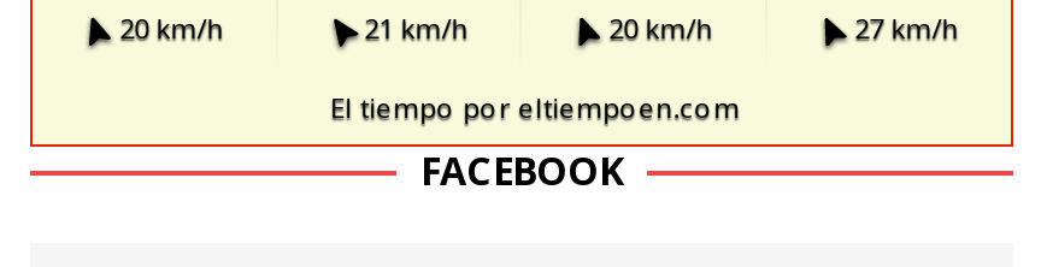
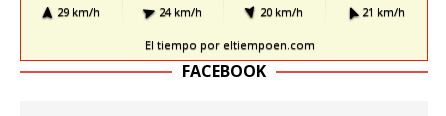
[120,11,223,47] 20 km/h -> [57,4,100,19] 29 km/h
[365,11,468,47] 21 km/h -> [159,4,202,19] 24 km/h
[855,11,958,47] 27 km/h -> [362,4,405,19] 21 km/h

